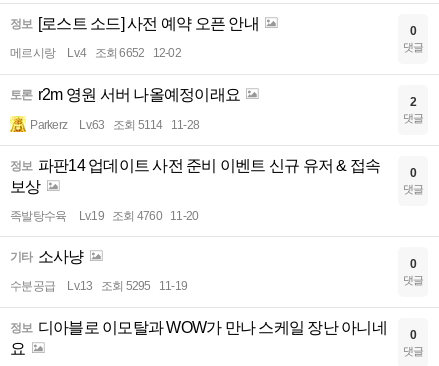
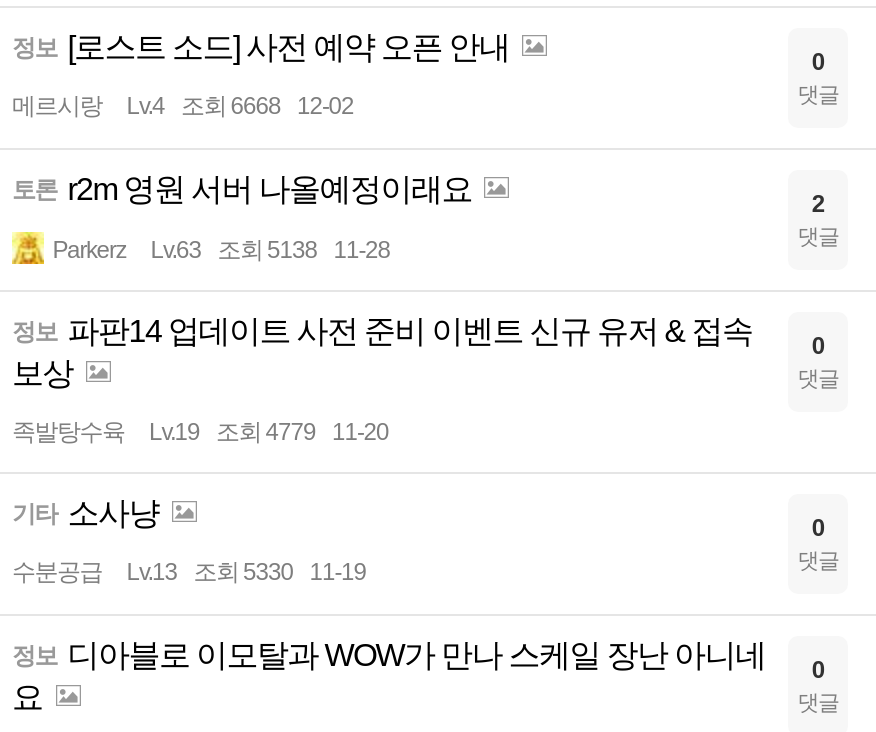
[10,45,181,59] 메르시랑 Lv.4 조회 6652 12-02 -> [12,91,354,119] 메르시랑 Lv.4 조회 6668 12-02
[30,117,199,131] Parkerz Lv.63 조회 5114 11-28 -> [52,235,390,263] Parkerz Lv.63 조회 5138 11-28
[10,208,198,222] 족발탕수육 Lv.19 조회 4760 11-20 -> [12,417,388,445] 족발탕수육 Lv.19 조회 4779 11-20
[10,278,187,292] 수분공급 Lv.13 조회 5295 11-19 -> [12,557,366,585] 수분공급 Lv.13 조회 5330 11-19

